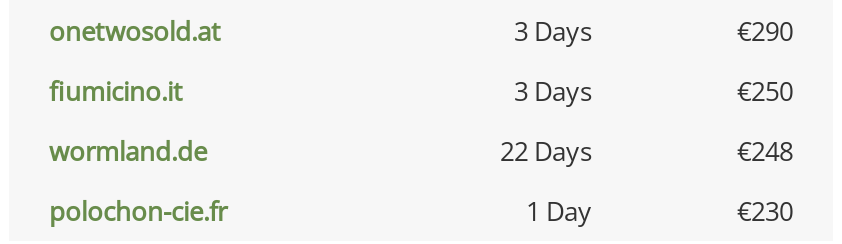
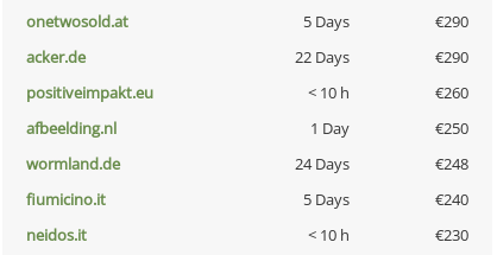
[514,13,592,49] 3 Days -> [303,11,349,32] 5 Days
[49,73,592,109] fiumicino.it | 3 Days -> [26,46,468,139] acker.de | 22 Days | €290 | positiveimpakt.eu | < 10 h | €260 | afbeelding.nl | 1 Day
[500,133,592,169] 22 Days -> [294,153,349,174] 24 Days
[49,193,592,229] polochon-cie.fr | 1 Day -> [26,189,468,246] fiumicino.it | 5 Days | €240 | neidos.it | < 10 h

